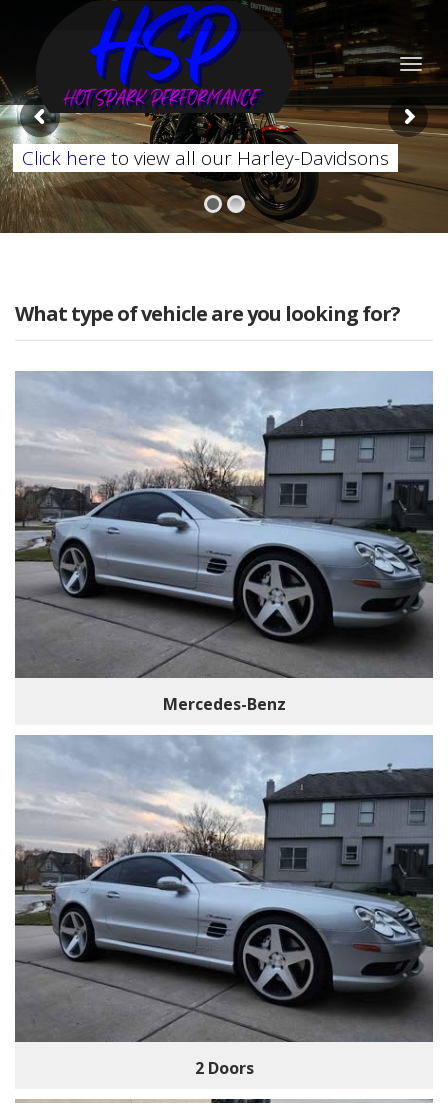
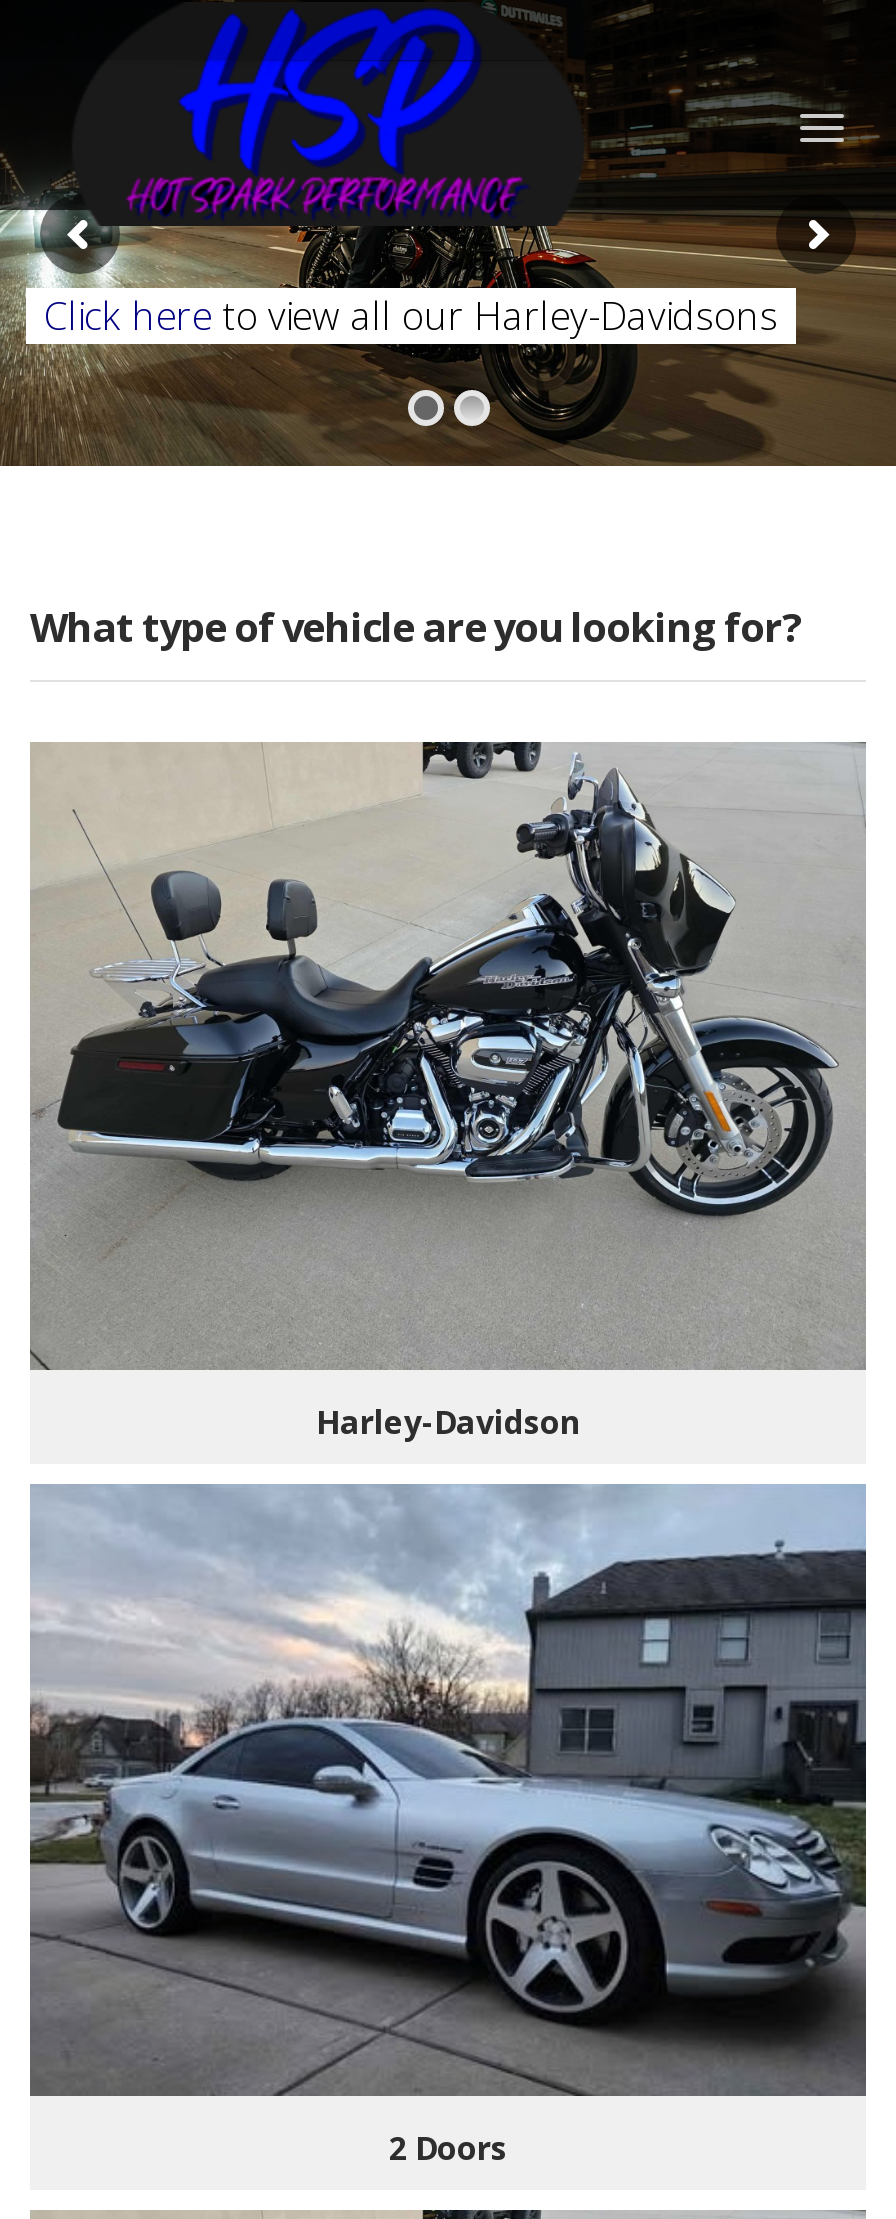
[15,371,433,715] [image] | Mercedes-Benz -> [30,740,864,1443] [image] | Harley-Davidson

